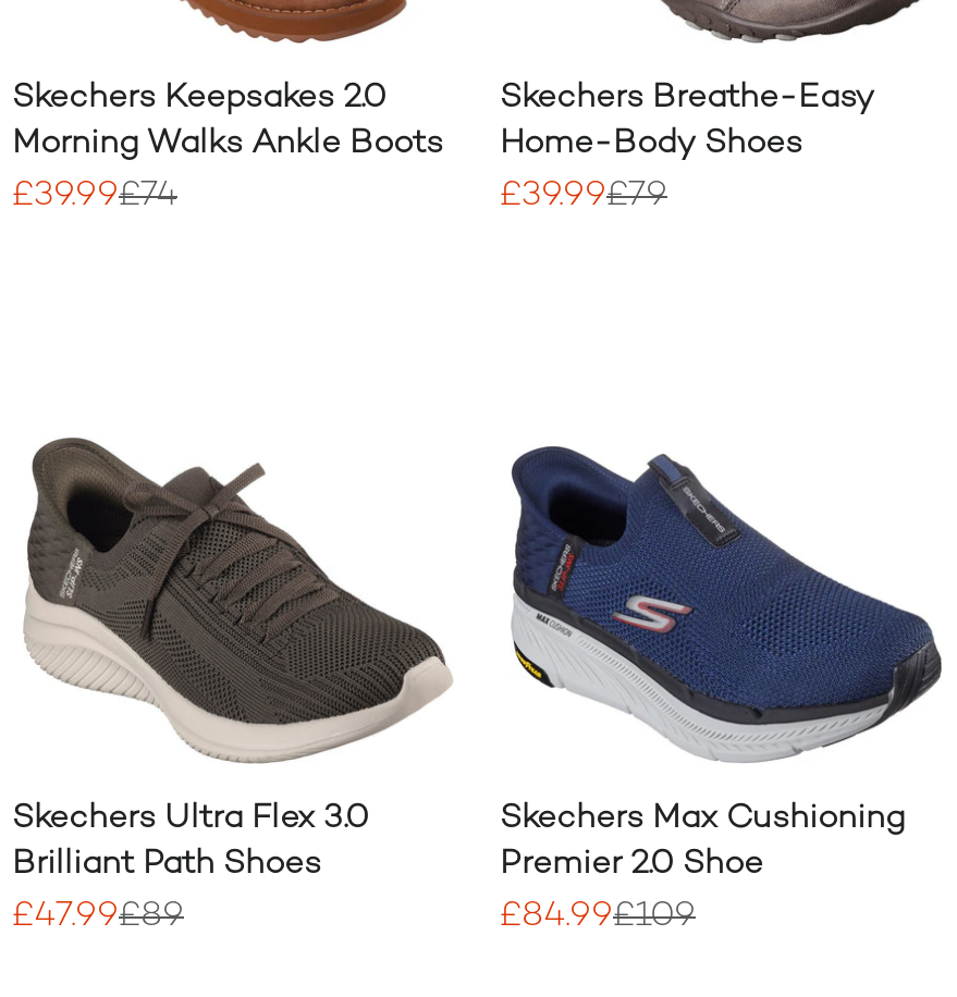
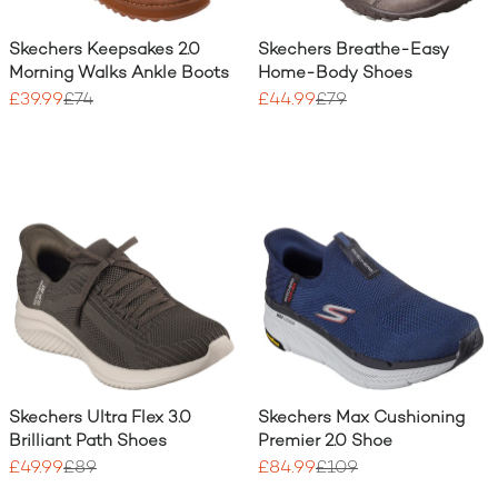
[500,178,667,215] £39.99£79 -> [258,91,347,110] £44.99£79
[12,898,184,935] £47.99£89 -> [9,459,97,478] £49.99£89

